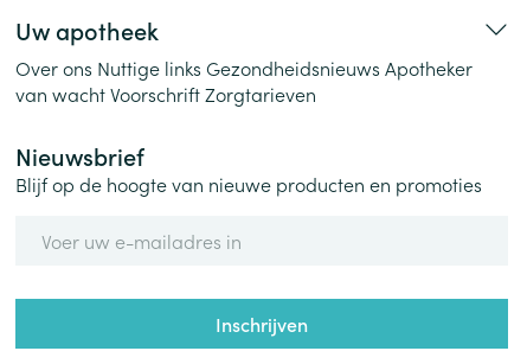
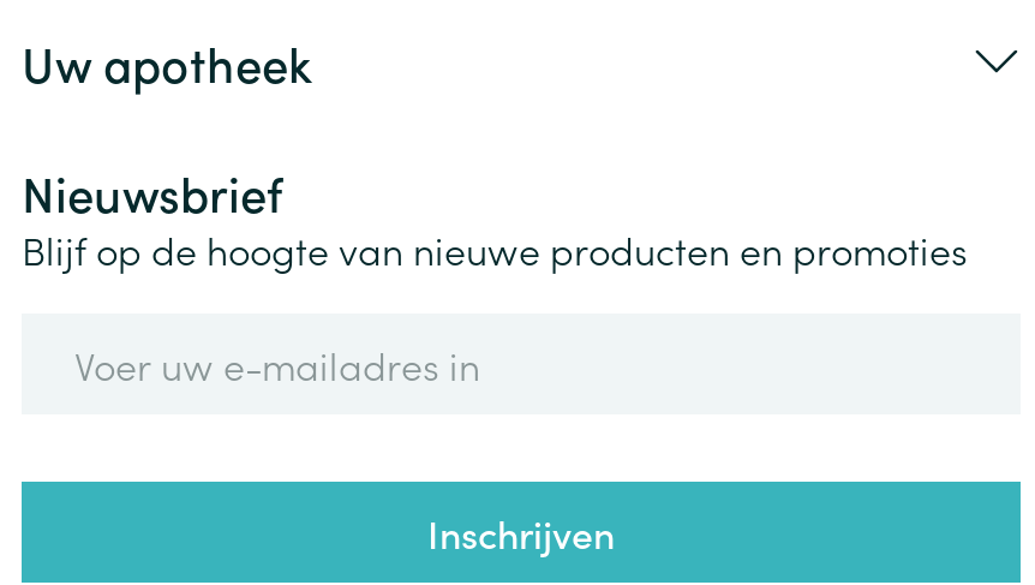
[15,55,473,107] Over ons Nuttige links Gezondheidsnieuws Apotheker | van wacht Voorschrift Zorgtarieven -> none

